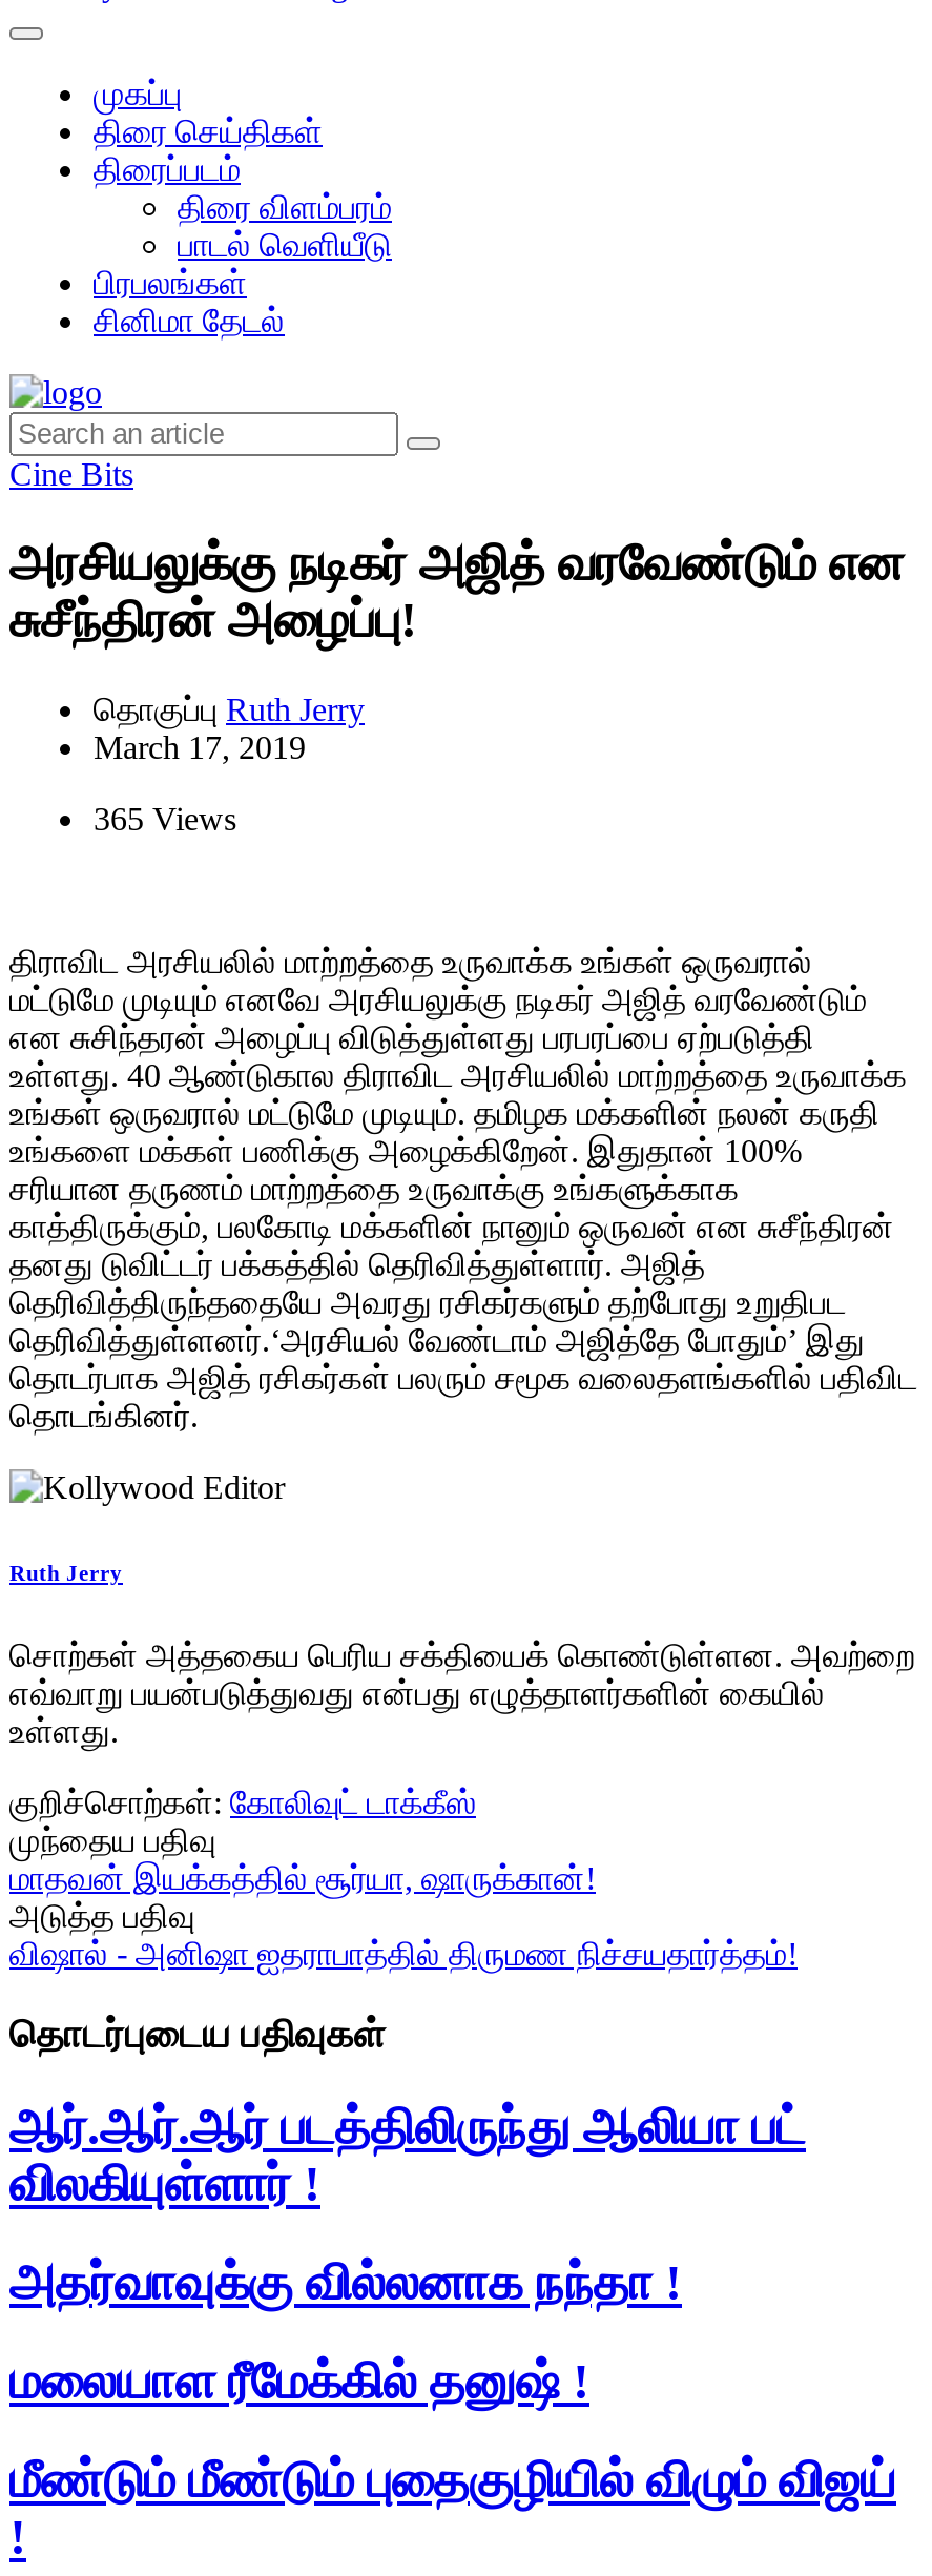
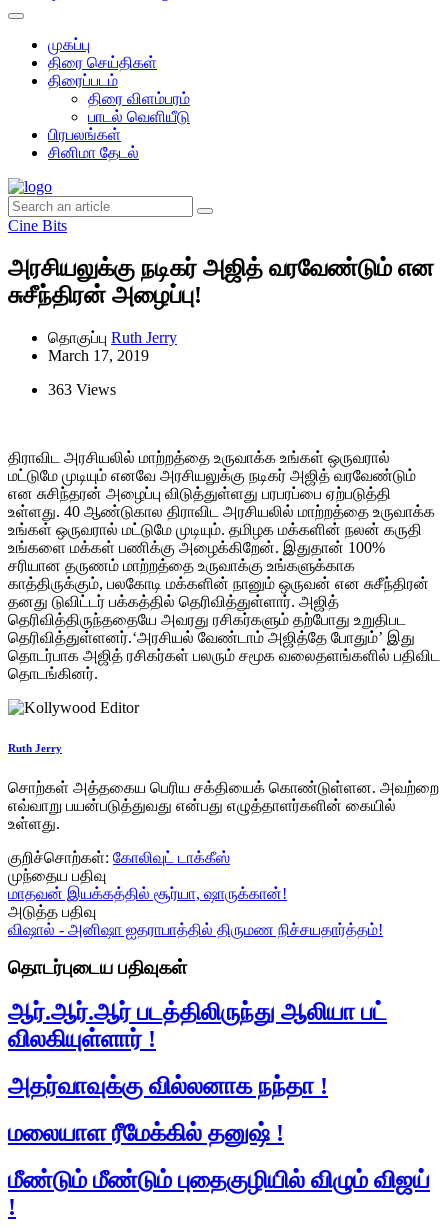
[94,800,236,836] 365 Views -> [48,381,116,398] 363 Views

